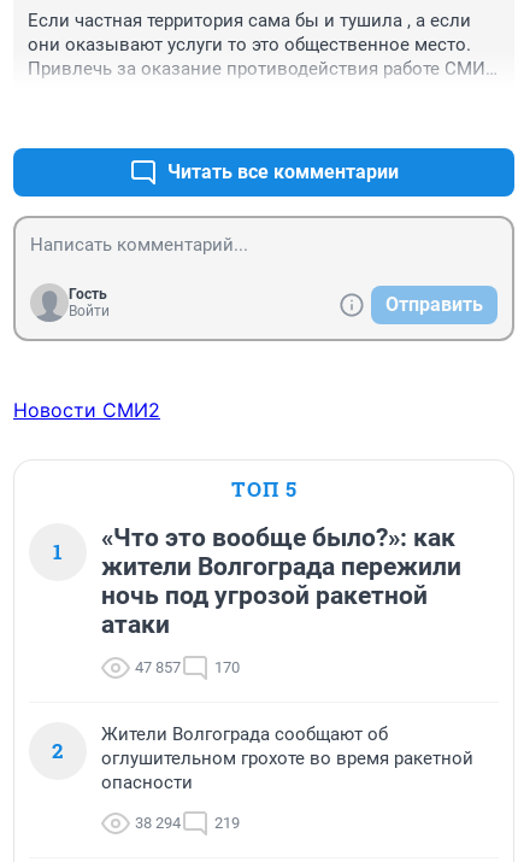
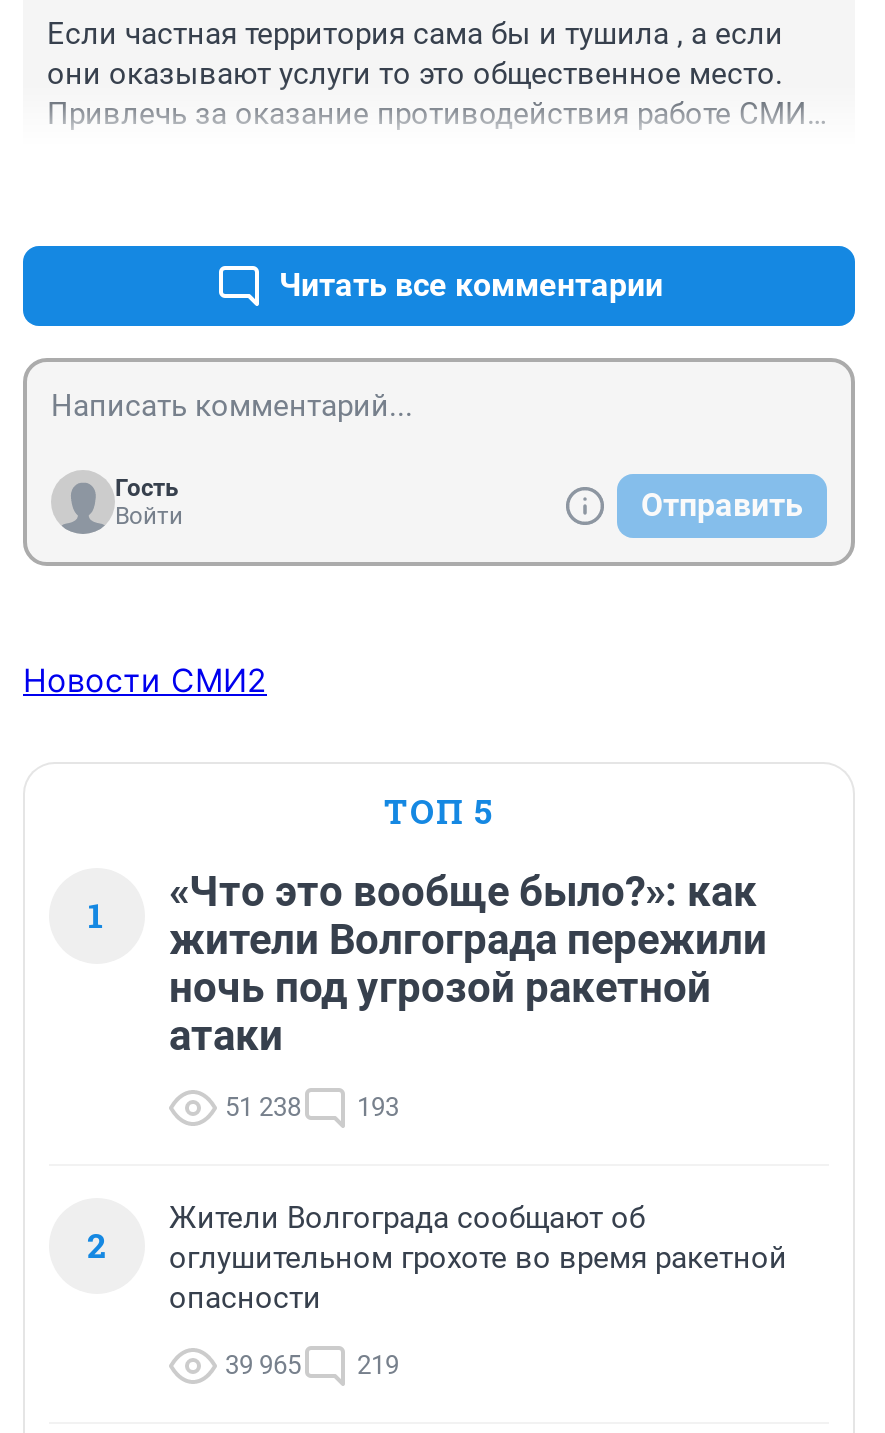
[135,658,181,676] 47 857 -> [225,1092,301,1122] 51 238
[214,658,240,676] 170 -> [357,1092,399,1122] 193
[135,814,240,832] 38 294 219 -> [225,1350,399,1380] 39 965 219

